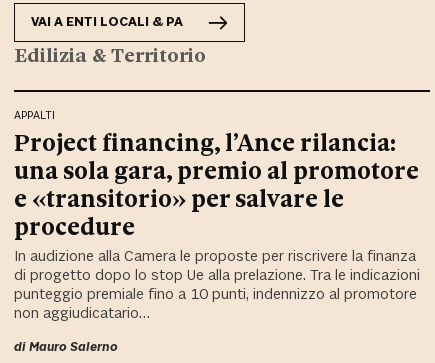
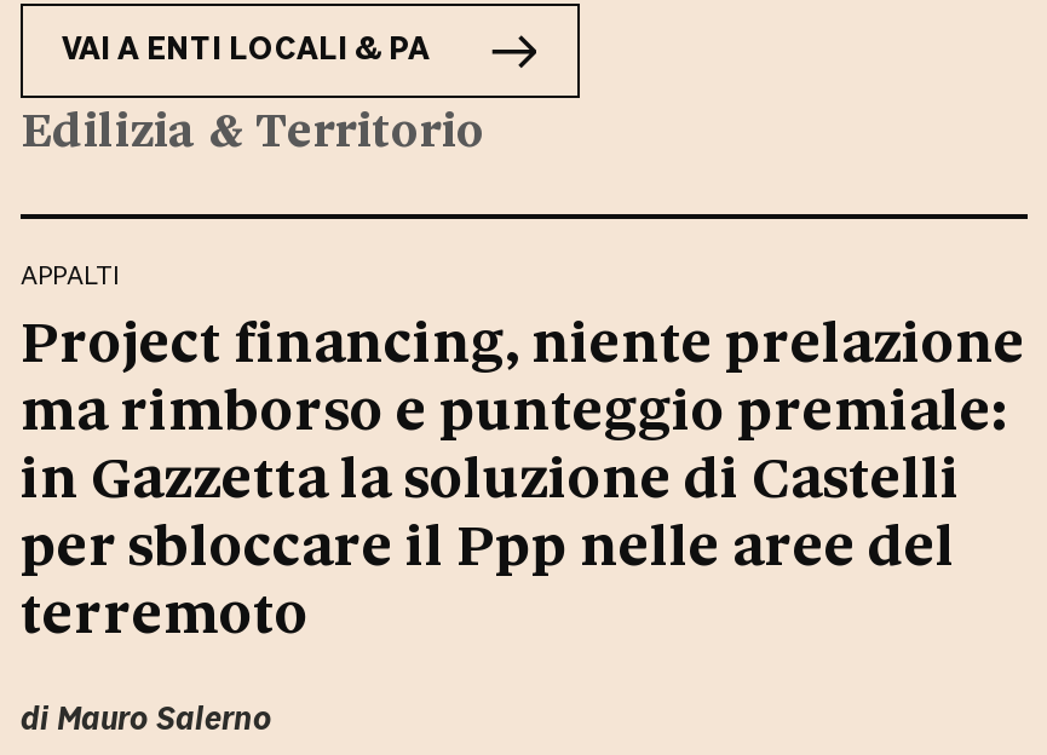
[14,124,420,323] Project financing, l’Ance rilancia: | una sola gara, premio al promotore | e «transitorio» per salvare le | procedure | In audizione alla Camera le proposte per riscrivere la finanza | di progetto dopo lo stop Ue alla prelazione. Tra le indicazioni | punteggio premiale fino a 10 punti, indennizzo al promotore | non aggiudicatario… -> [21,297,1025,650] Project financing, niente prelazione | ma rimborso e punteggio premiale: | in Gazzetta la soluzione di Castelli | per sbloccare il Ppp nelle aree del | terremoto

